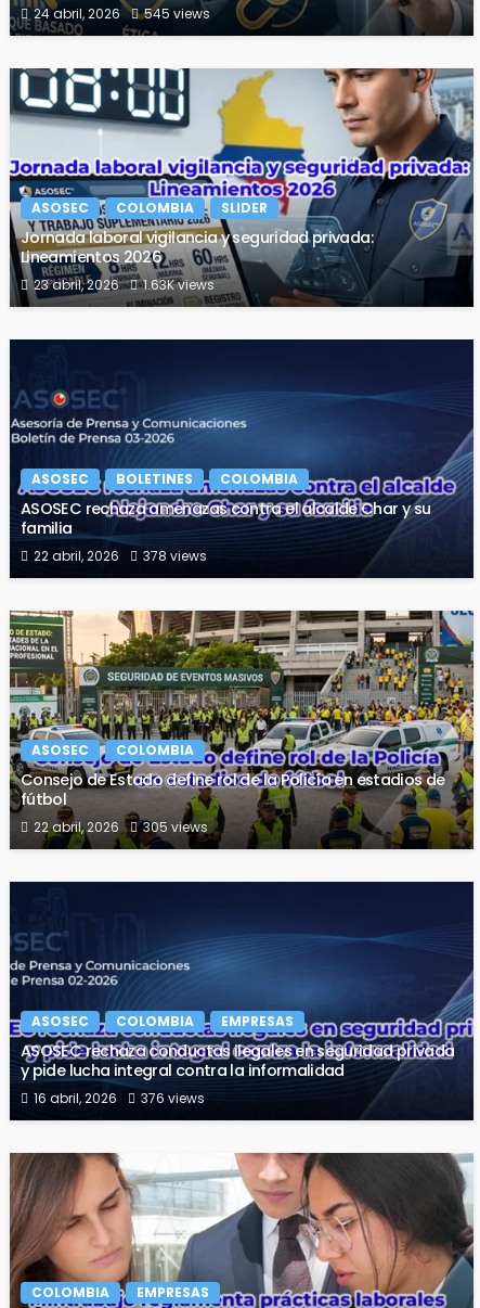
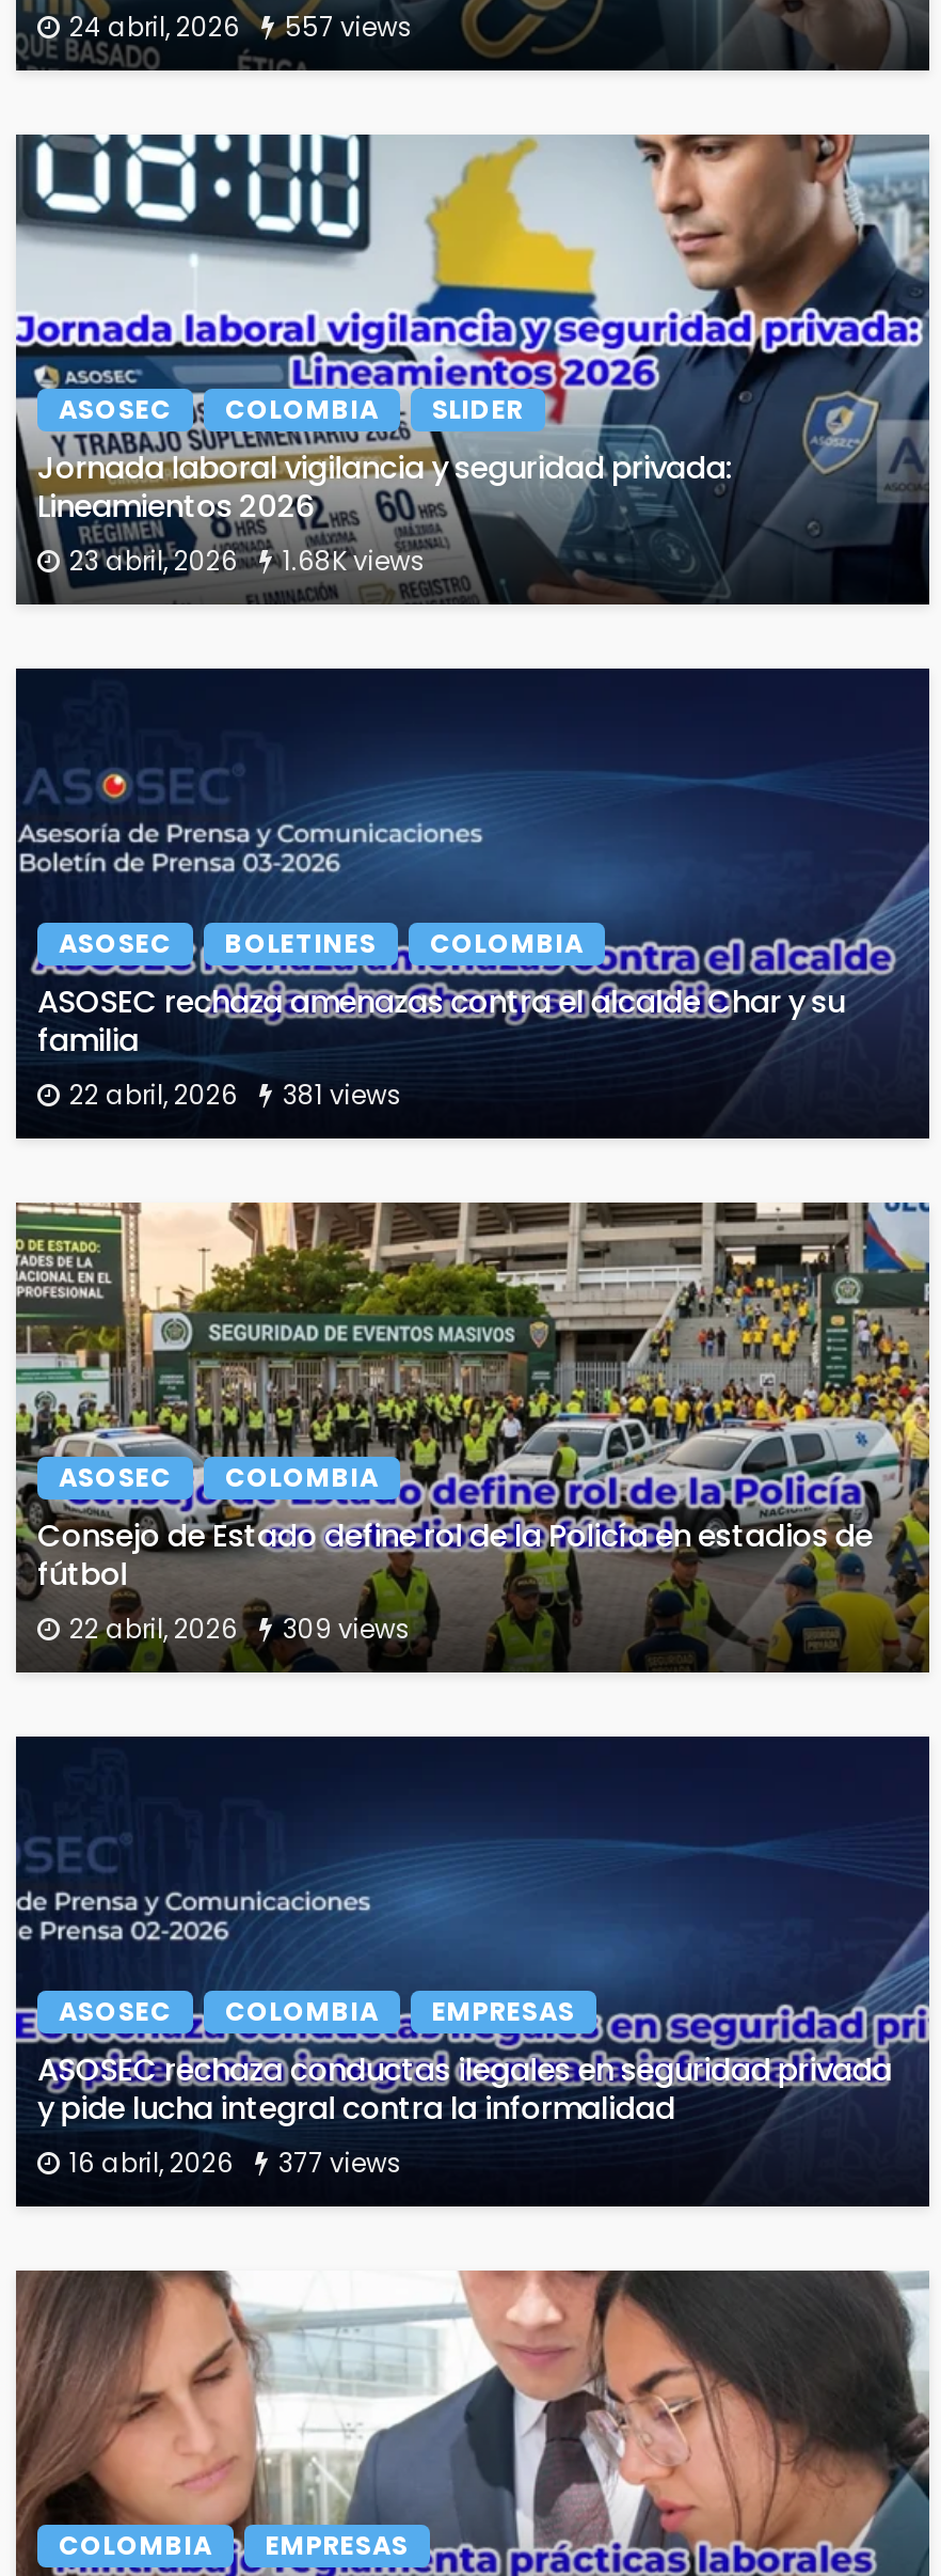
[34,5,210,23] 24 abril, 2026 545 views -> [69,9,413,45] 24 abril, 2026 557 views
[34,276,215,294] 23 abril, 2026 1.63K views -> [69,543,426,579] 23 abril, 2026 1.68K views
[34,547,207,565] 22 abril, 2026 378 views -> [69,1077,402,1113] 22 abril, 2026 381 views
[34,818,208,836] 22 abril, 2026 305 views -> [69,1611,411,1647] 22 abril, 2026 309 views
[34,1089,205,1108] 16 abril, 2026 376 views -> [69,2145,402,2181] 16 abril, 2026 377 views

